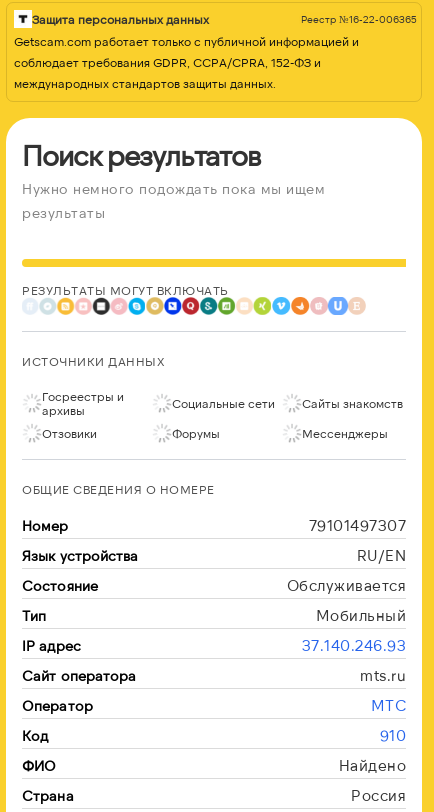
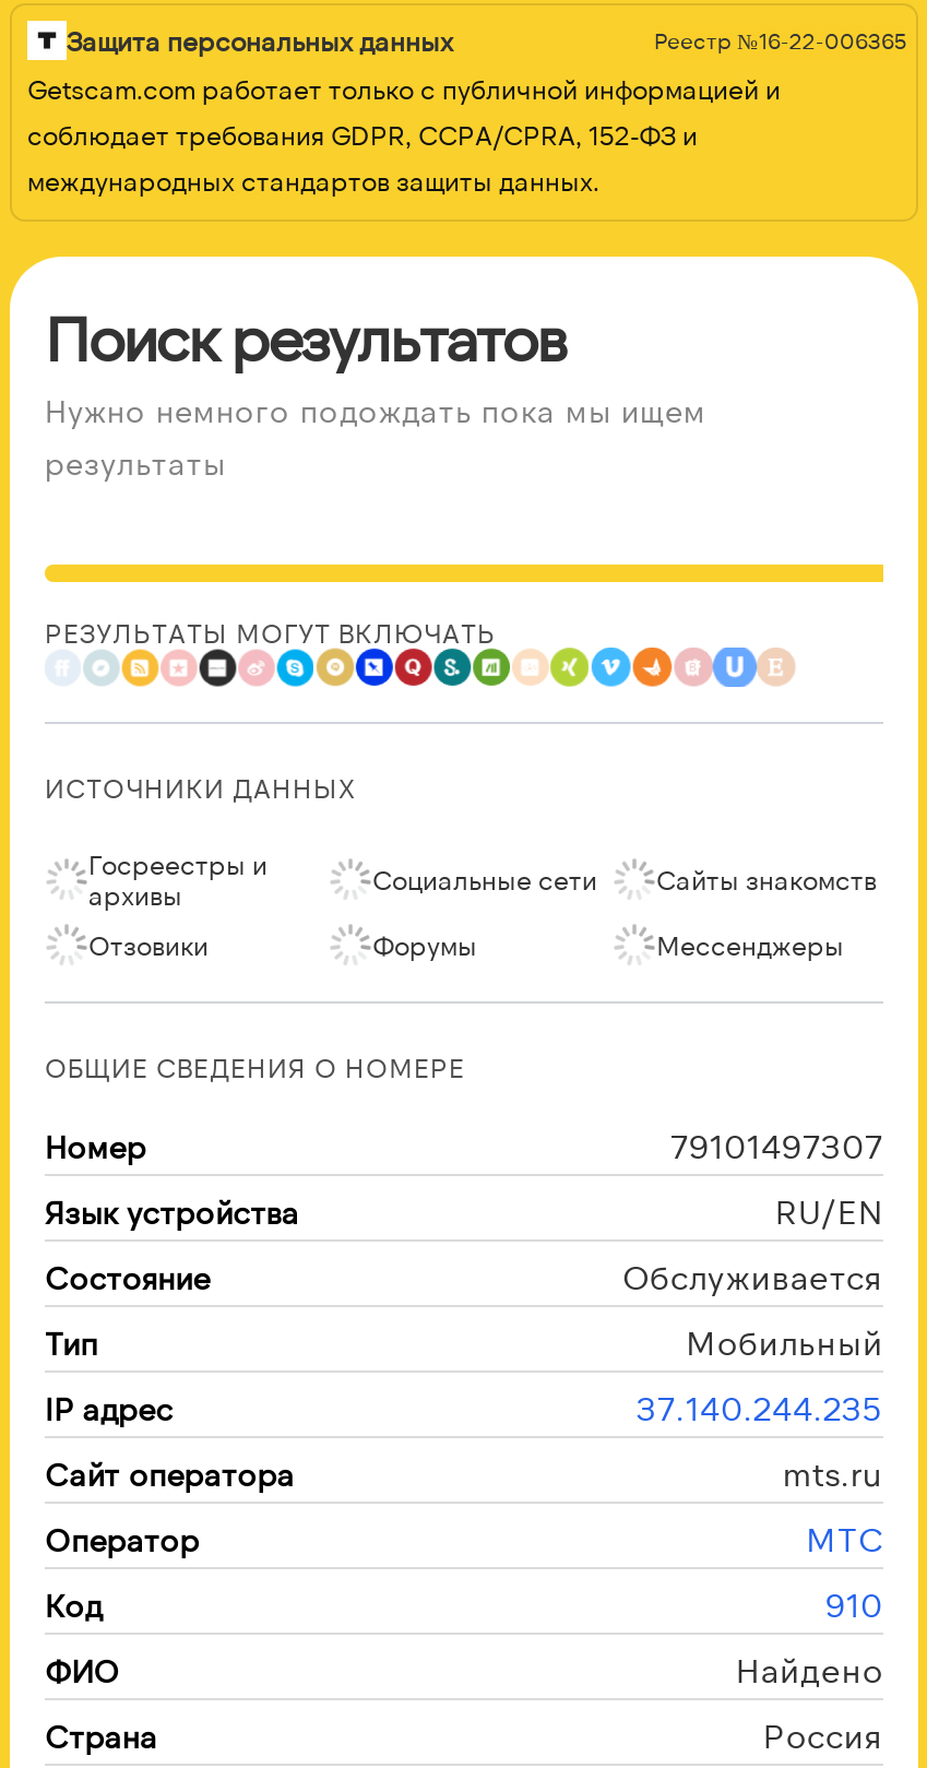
[301,636,406,654] 37.140.246.93 -> [637,1388,883,1427] 37.140.244.235

